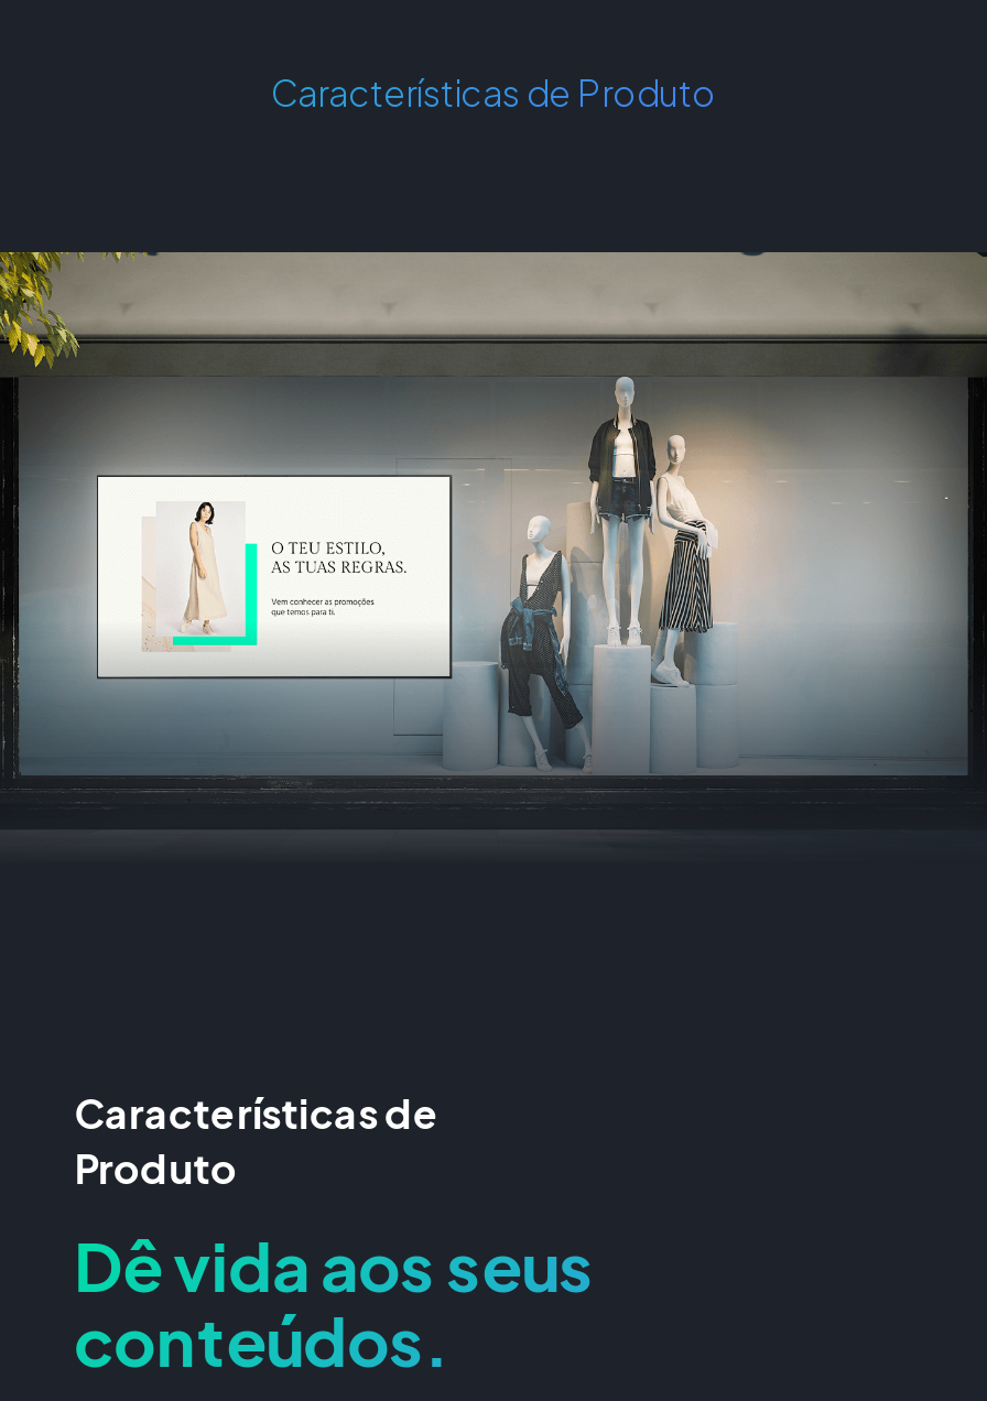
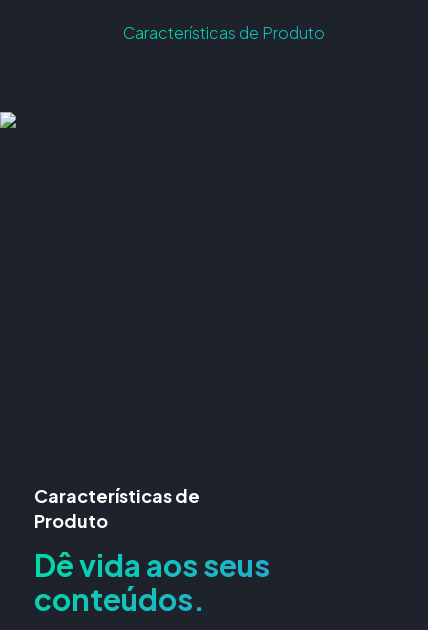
[7,250,980,776] [image] -> none

